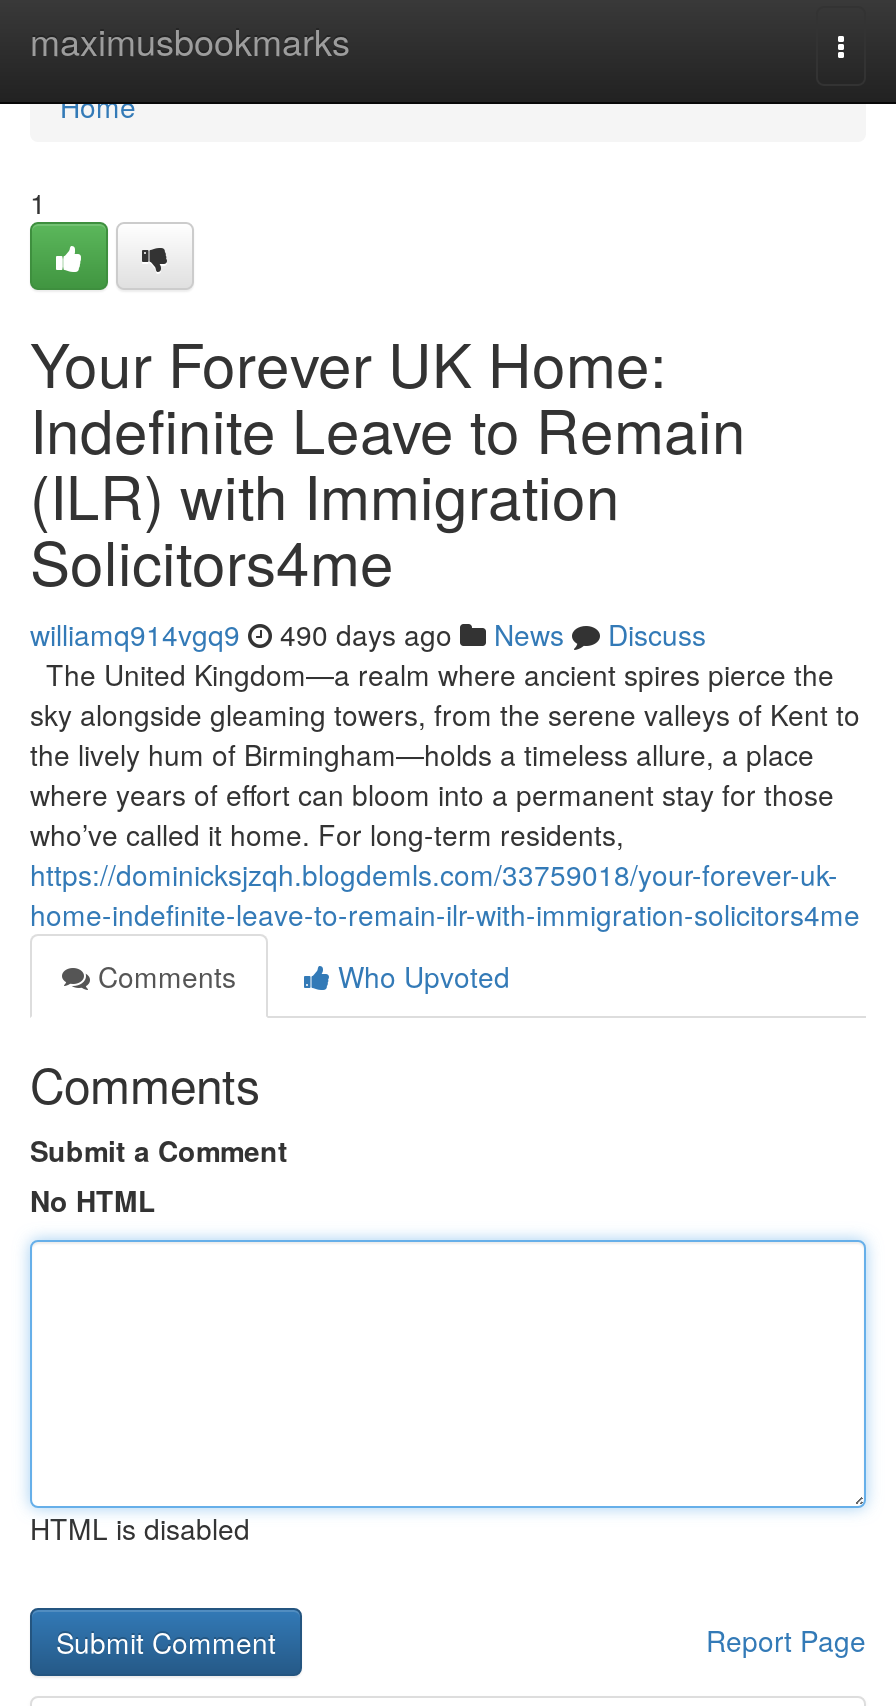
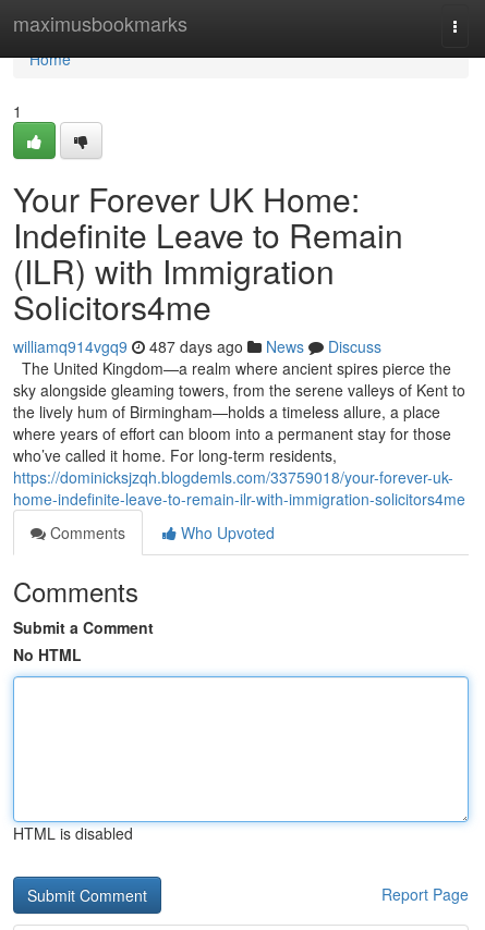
[30,614,706,654] williamq914vgq9 490 days ago News Discuss -> [13,335,381,357] williamq914vgq9 487 days ago News Discuss

